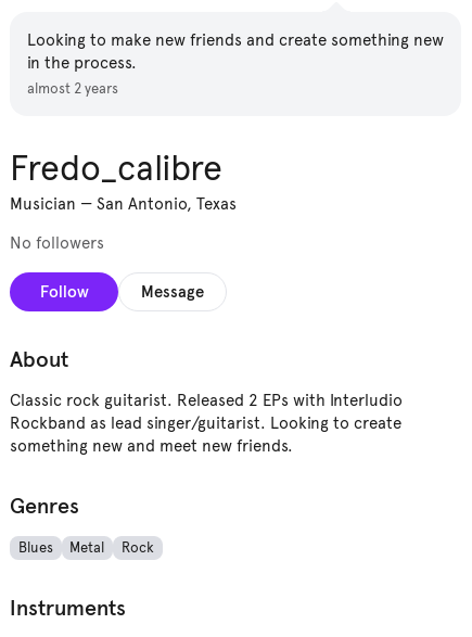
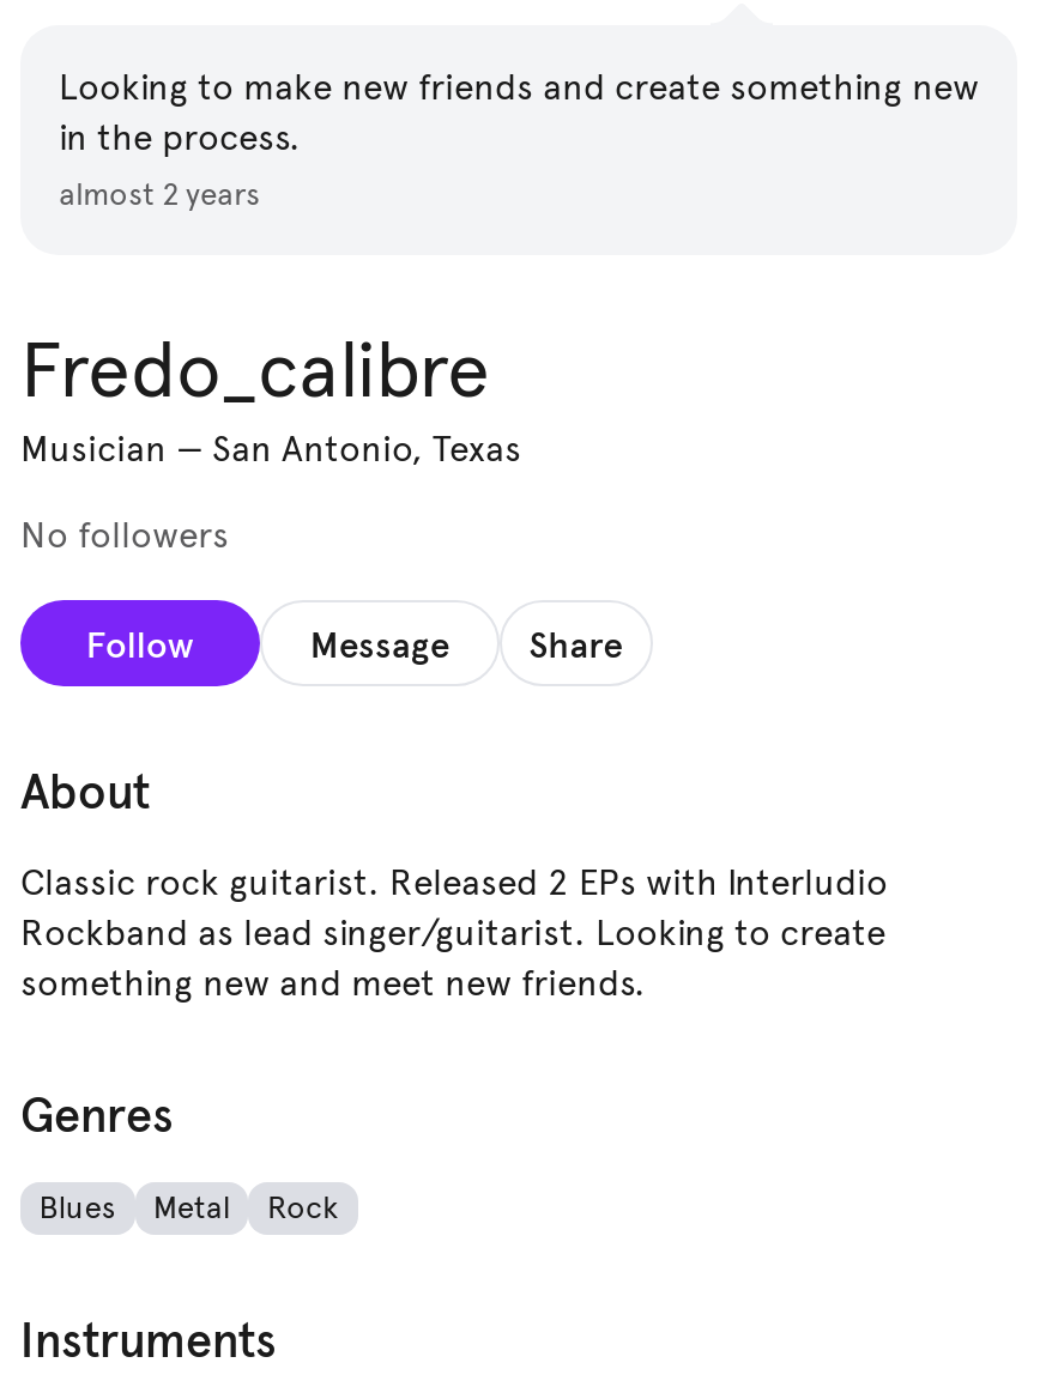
none -> [529,621,622,666] Share

